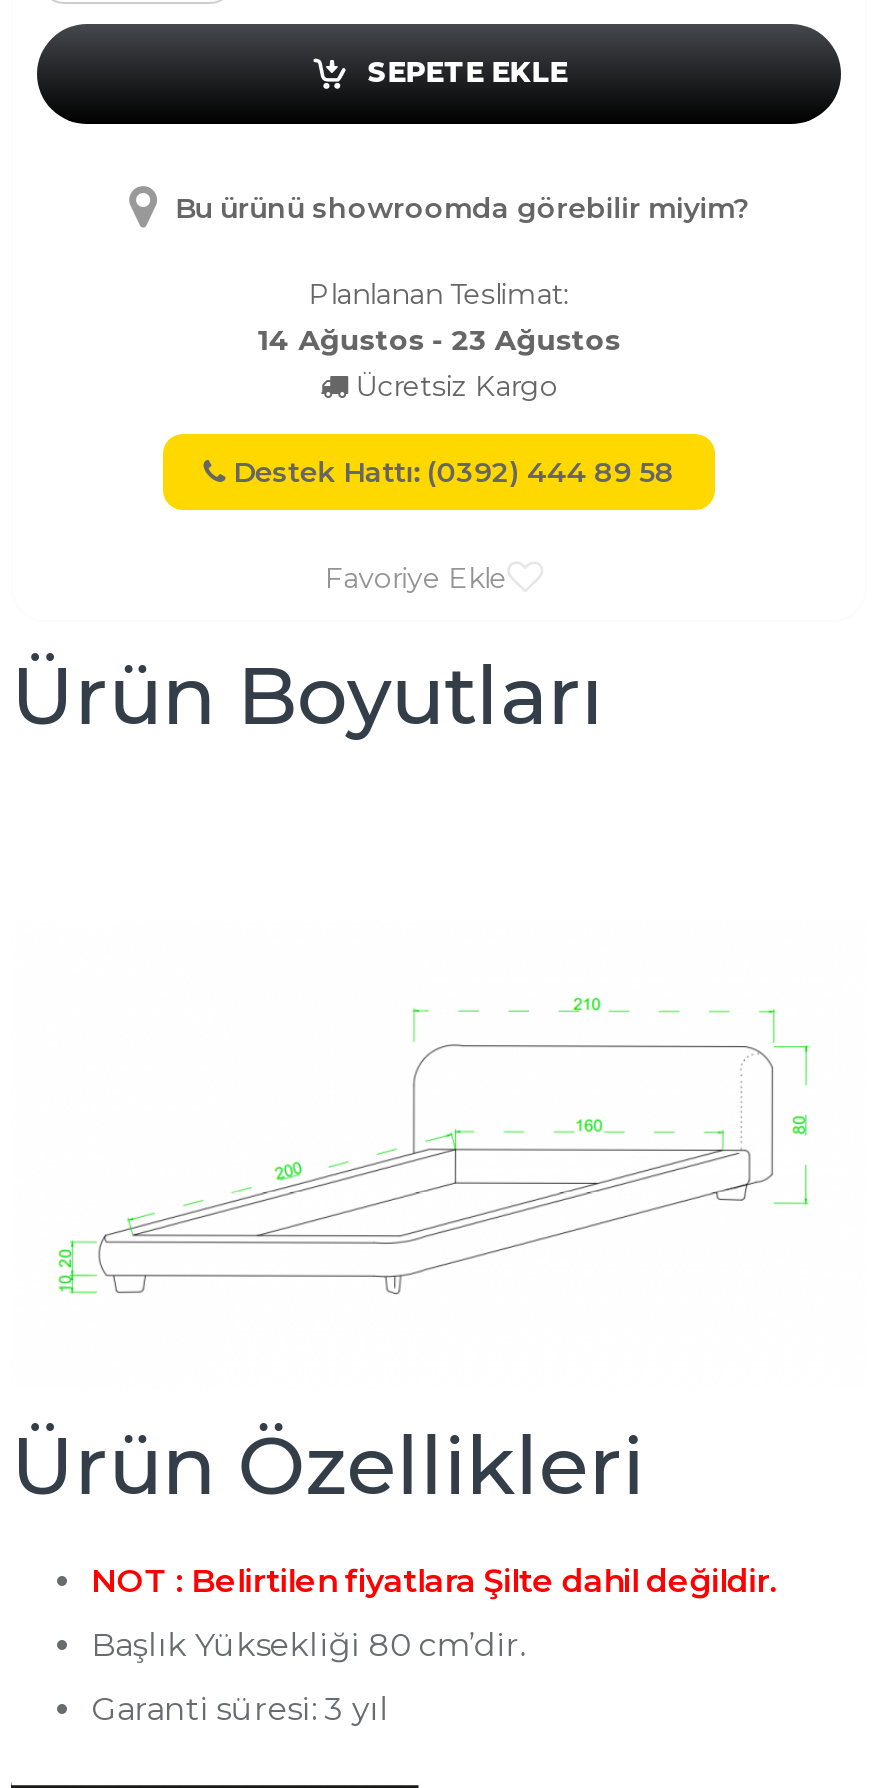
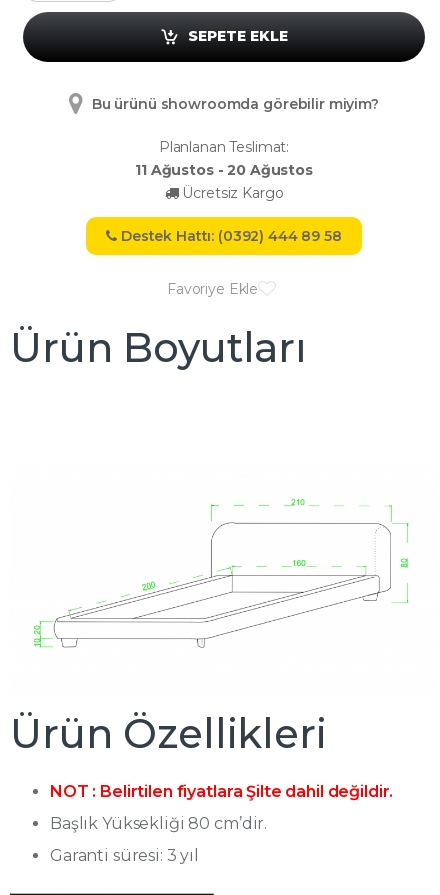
[257,322,621,358] 14 Ağustos - 23 Ağustos -> [135,161,313,179] 11 Ağustos - 20 Ağustos

